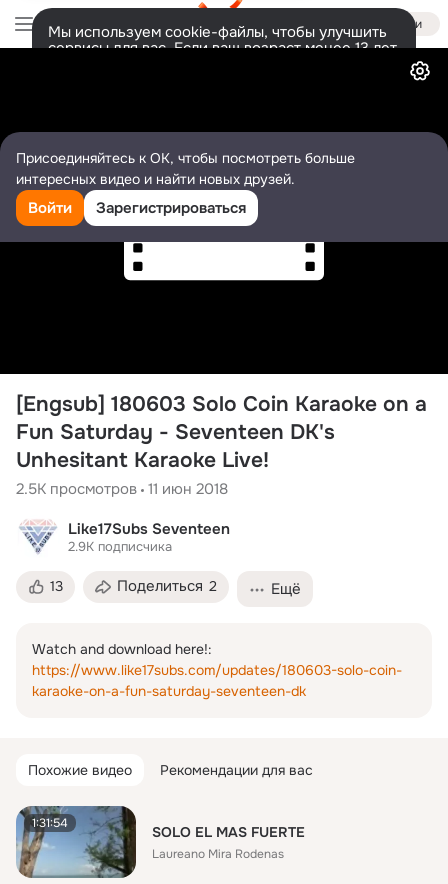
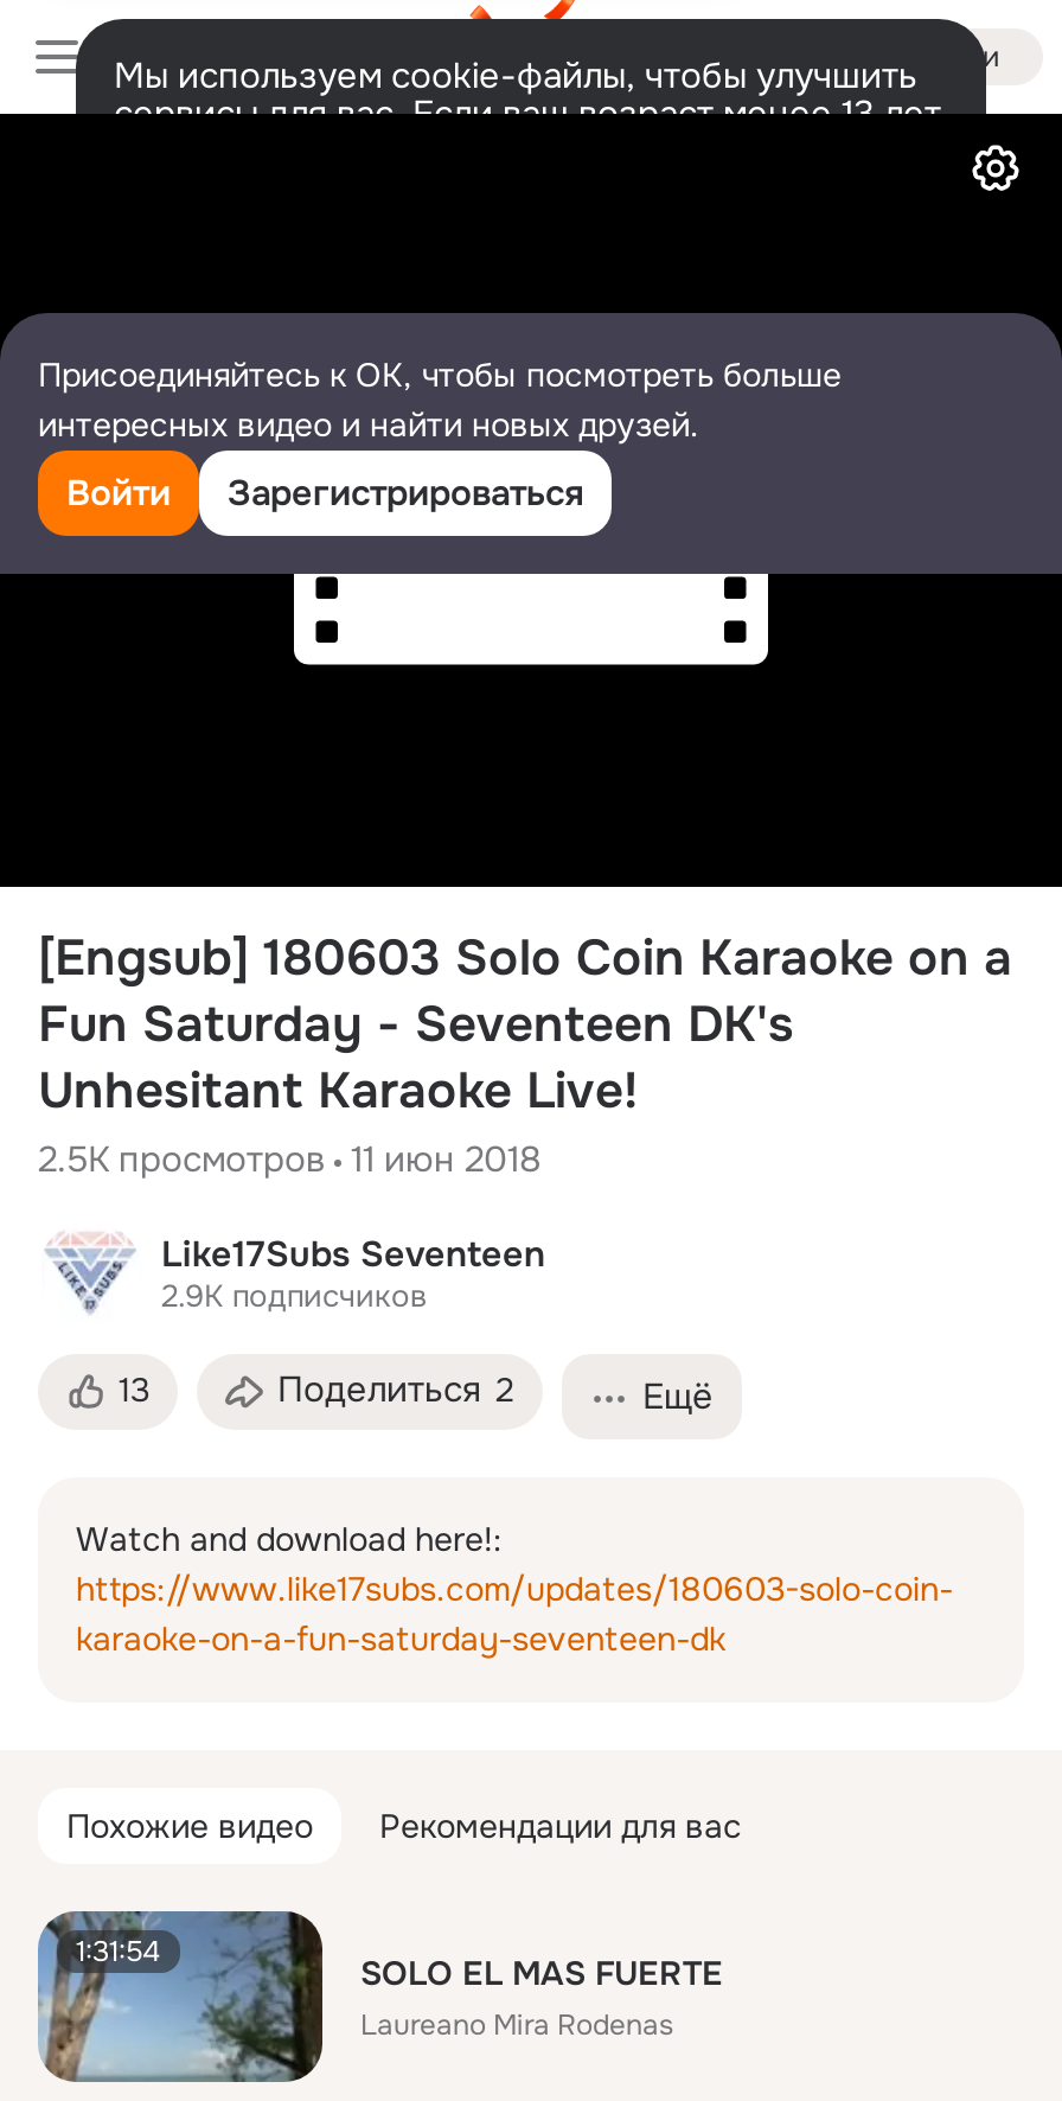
[68,538,172,555] 2.9K подписчика -> [161,1276,427,1316] 2.9K подписчиков

